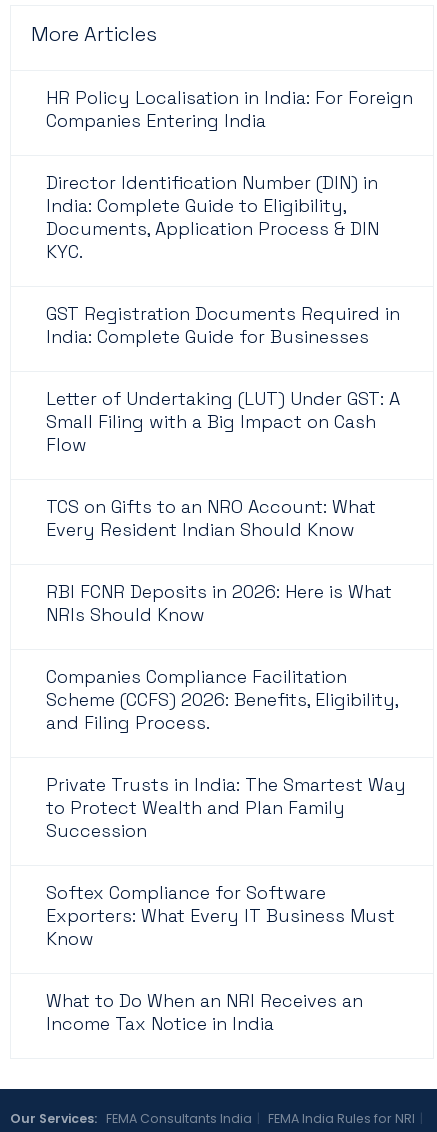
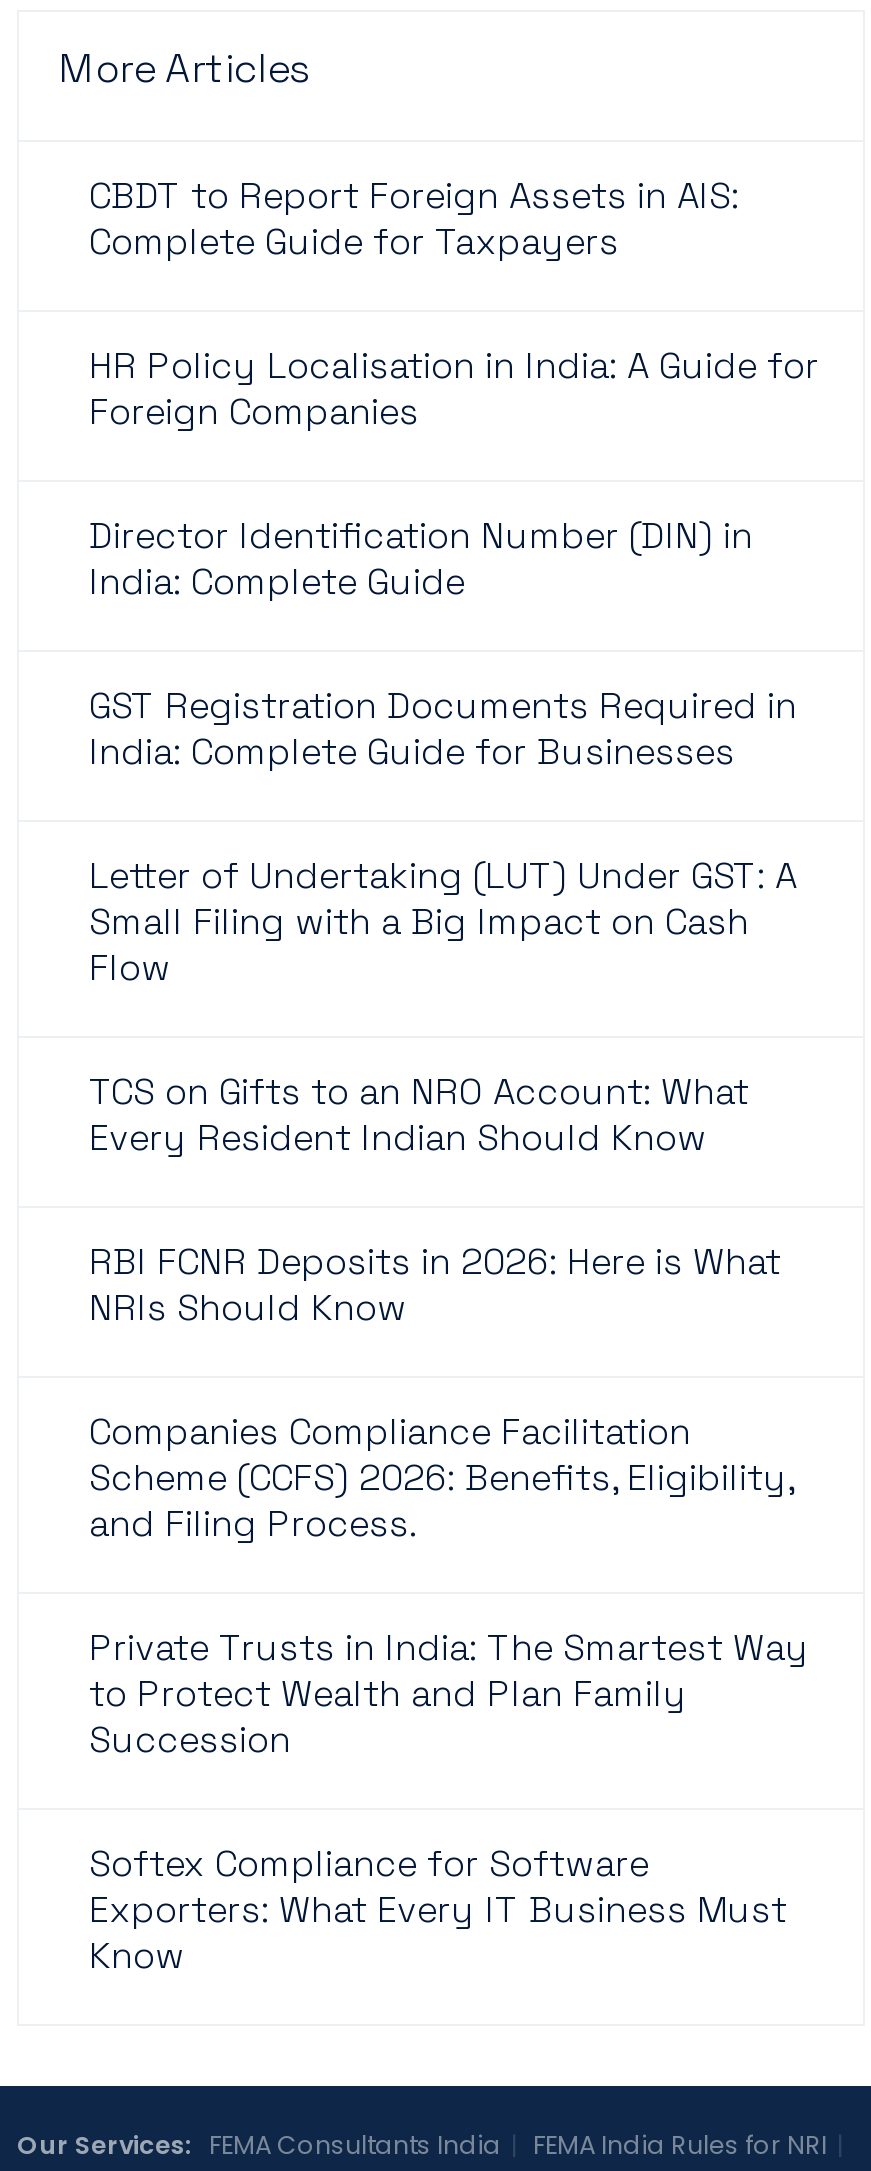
[46,86,413,132] HR Policy Localisation in India: For Foreign | Companies Entering India -> [89,172,819,434] CBDT to Report Foreign Assets in AIS: | Complete Guide for Taxpayers | HR Policy Localisation in India: A Guide for | Foreign Companies
moved [46,171,378,194] -> [89,512,753,558]: Director Identification Number (DIN) in
[46,194,379,263] India: Complete Guide to Eligibility, | Documents, Application Process & DIN | KYC. -> [89,558,465,604] India: Complete Guide
moved [46,302,406,950] -> [89,682,809,1978]: GST Registration Documents Required in | India: Complete Guide for Businesses | Letter of Undertaking (LUT) Under GST: A | ... | Exporters: What Every IT Business Must | Know
[46,989,363,1035] What to Do When an NRI Receives an | Income Tax Notice in India -> none

